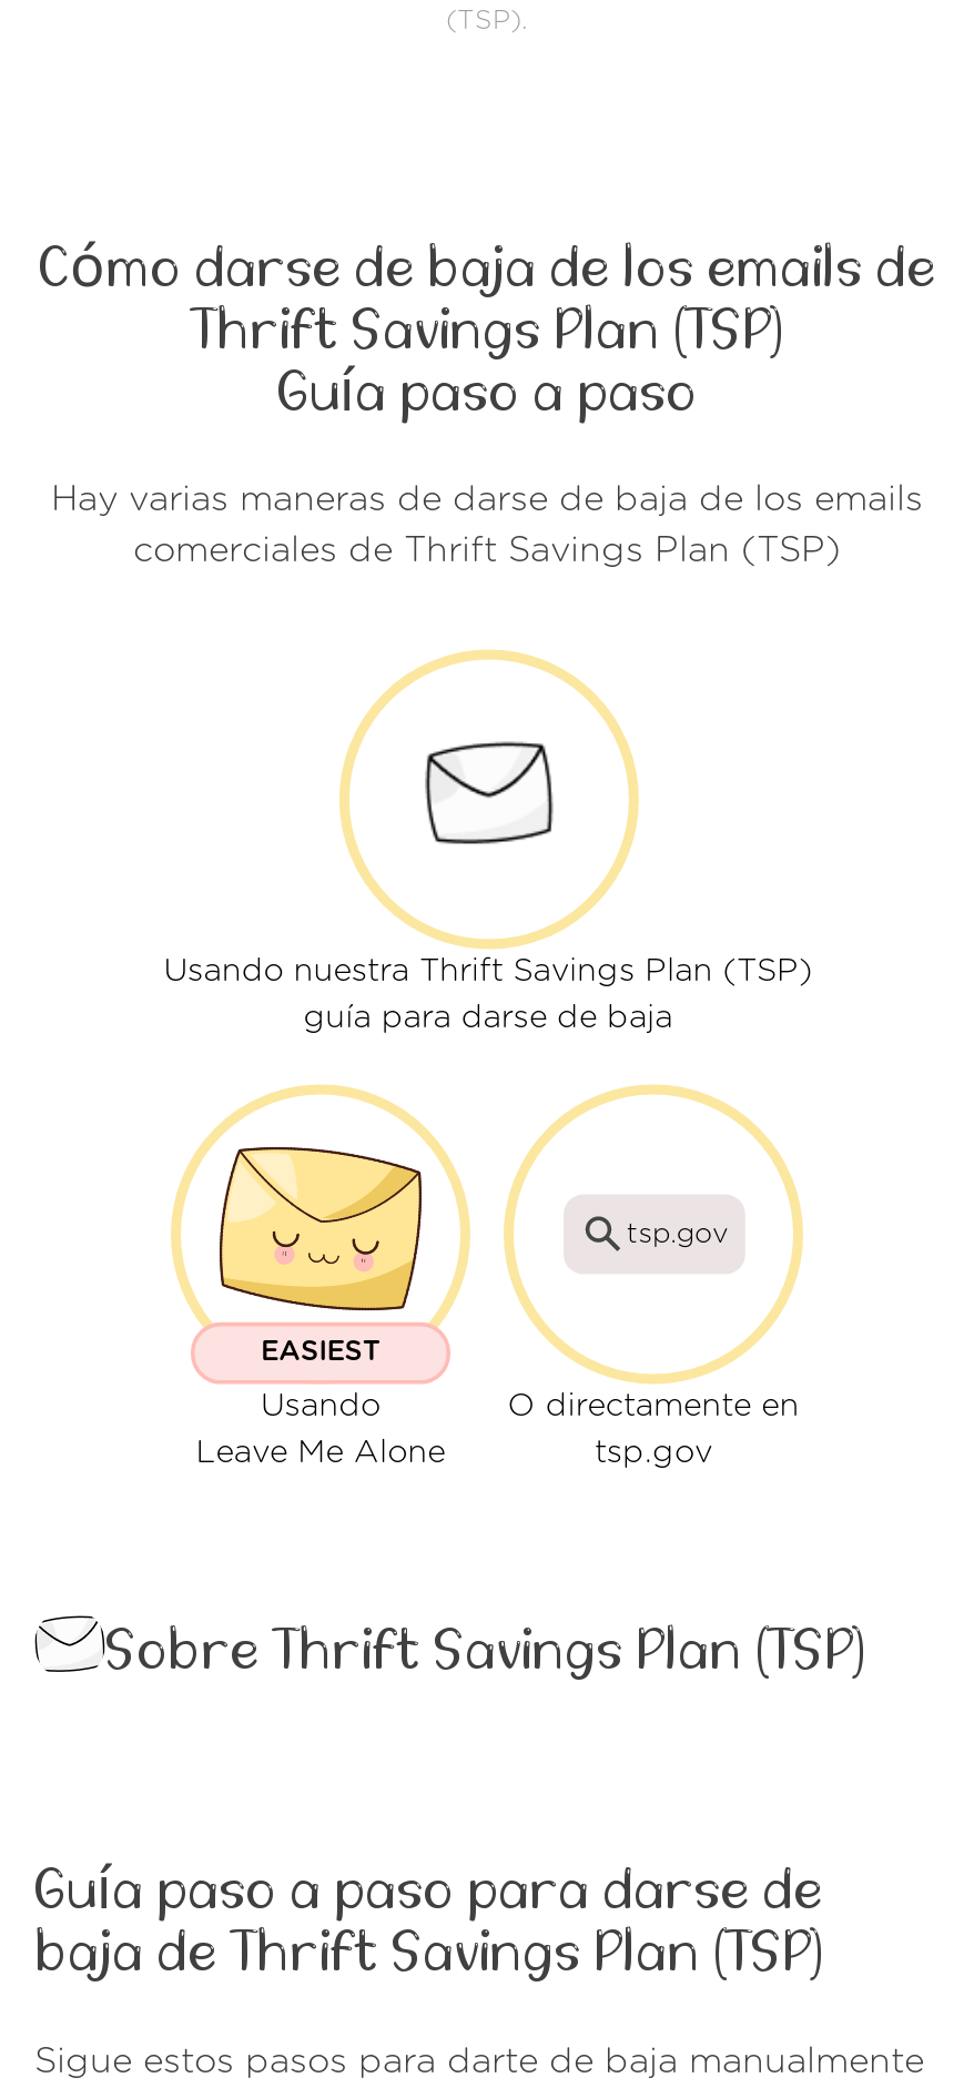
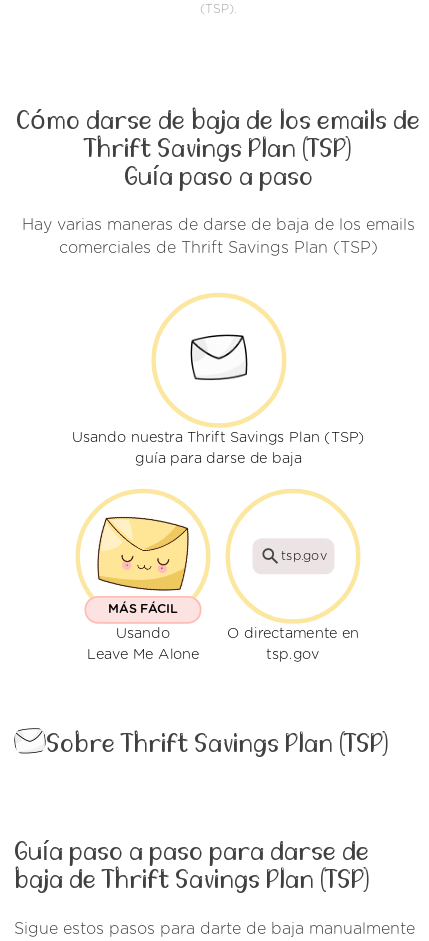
[261,1339,381,1367] EASIEST -> [108,603,178,616] MÁS FÁCIL

